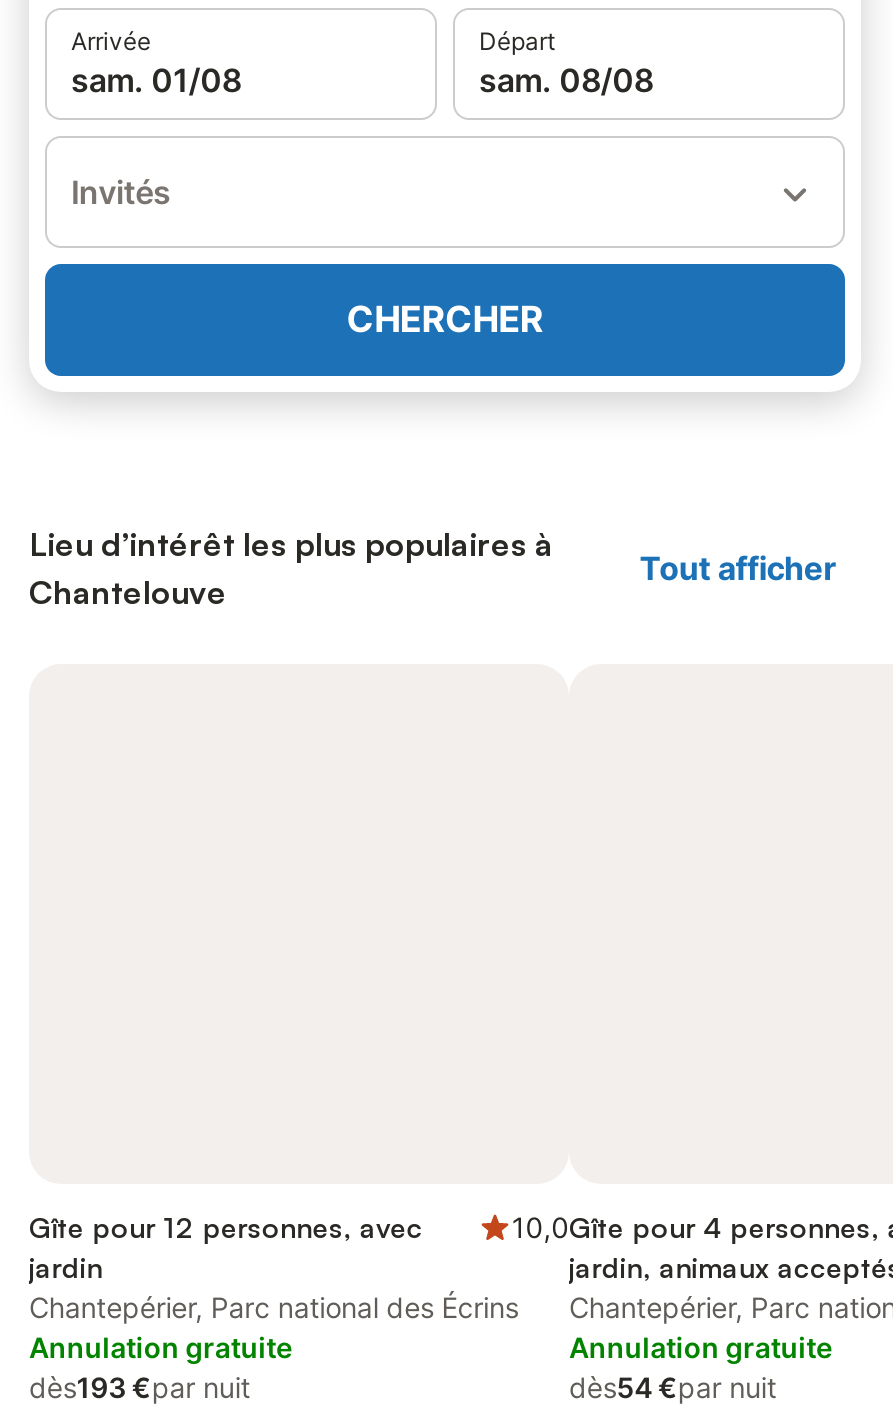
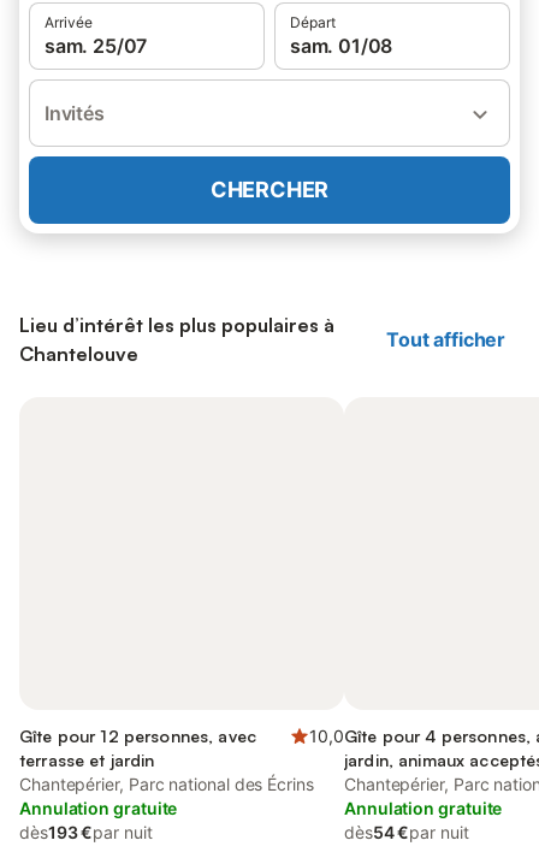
[71,60,241,100] sam. 01/08 -> [45,34,147,58] sam. 25/07
[479,60,653,100] sam. 08/08 -> [290,34,392,58] sam. 01/08
[29,1250,103,1284] jardin -> [19,750,155,770] terrasse et jardin

